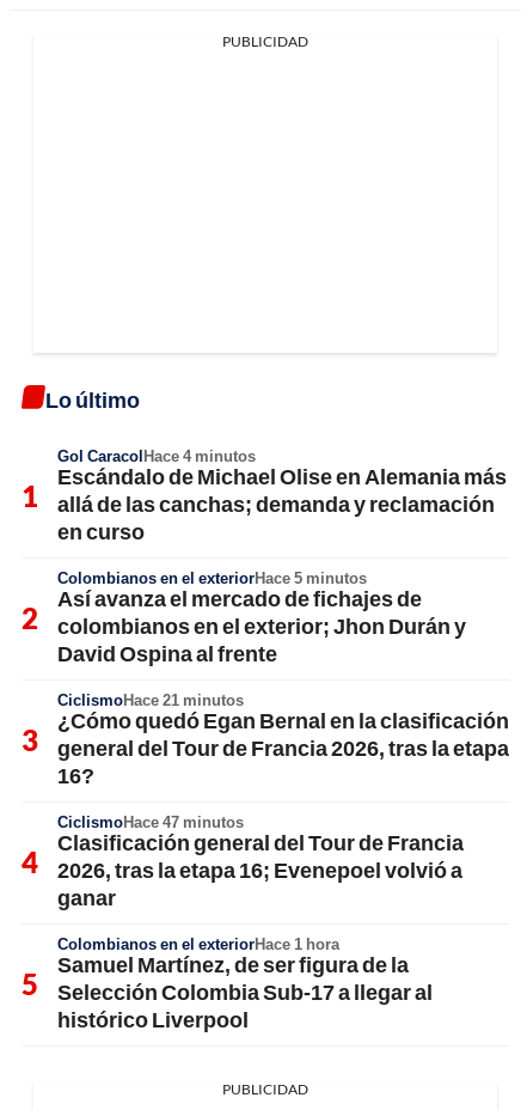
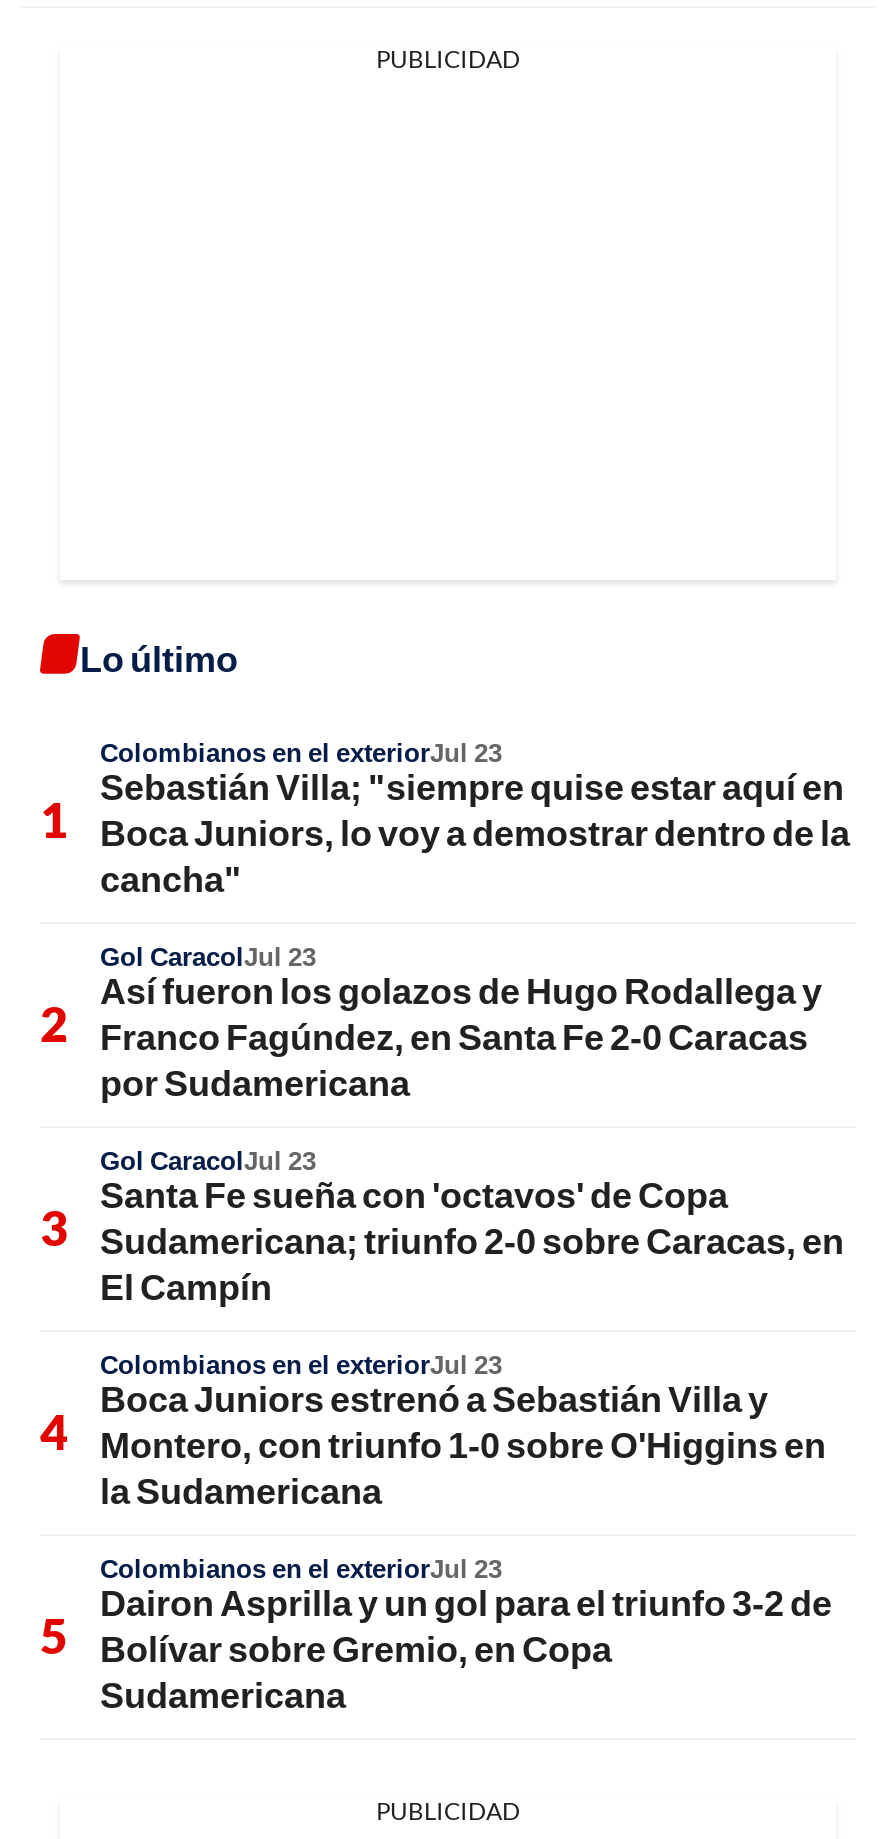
[57,446,507,544] Gol CaracolHace 4 minutos | Escándalo de Michael Olise en Alemania más | allá de las canchas; demanda y reclamación | en curso -> [100,735,850,899] Colombianos en el exteriorJul 23 | Sebastián Villa; "siempre quise estar aquí en | Boca Juniors, lo voy a demostrar dentro de la | cancha"
[57,568,466,666] Colombianos en el exteriorHace 5 minutos | Así avanza el mercado de fichajes de | colombianos en el exterior; Jhon Durán y | David Ospina al frente -> [100,939,822,1103] Gol CaracolJul 23 | Así fueron los golazos de Hugo Rodallega y | Franco Fagúndez, en Santa Fe 2-0 Caracas | por Sudamericana
[57,690,509,788] CiclismoHace 21 minutos | ¿Cómo quedó Egan Bernal en la clasificación | general del Tour de Francia 2026, tras la etapa | 16? -> [100,1143,844,1307] Gol CaracolJul 23 | Santa Fe sueña con 'octavos' de Copa | Sudamericana; triunfo 2-0 sobre Caracas, en | El Campín
[57,812,464,910] CiclismoHace 47 minutos | Clasificación general del Tour de Francia | 2026, tras la etapa 16; Evenepoel volvió a | ganar -> [100,1347,826,1511] Colombianos en el exteriorJul 23 | Boca Juniors estrenó a Sebastián Villa y | Montero, con triunfo 1-0 sobre O'Higgins en | la Sudamericana
[57,934,433,1032] Colombianos en el exteriorHace 1 hora | Samuel Martínez, de ser figura de la | Selección Colombia Sub-17 a llegar al | histórico Liverpool -> [100,1551,832,1715] Colombianos en el exteriorJul 23 | Dairon Asprilla y un gol para el triunfo 3-2 de | Bolívar sobre Gremio, en Copa | Sudamericana

